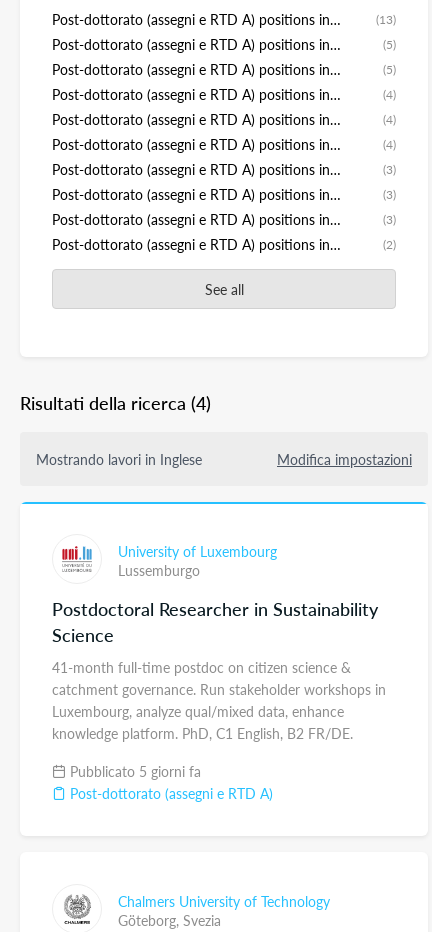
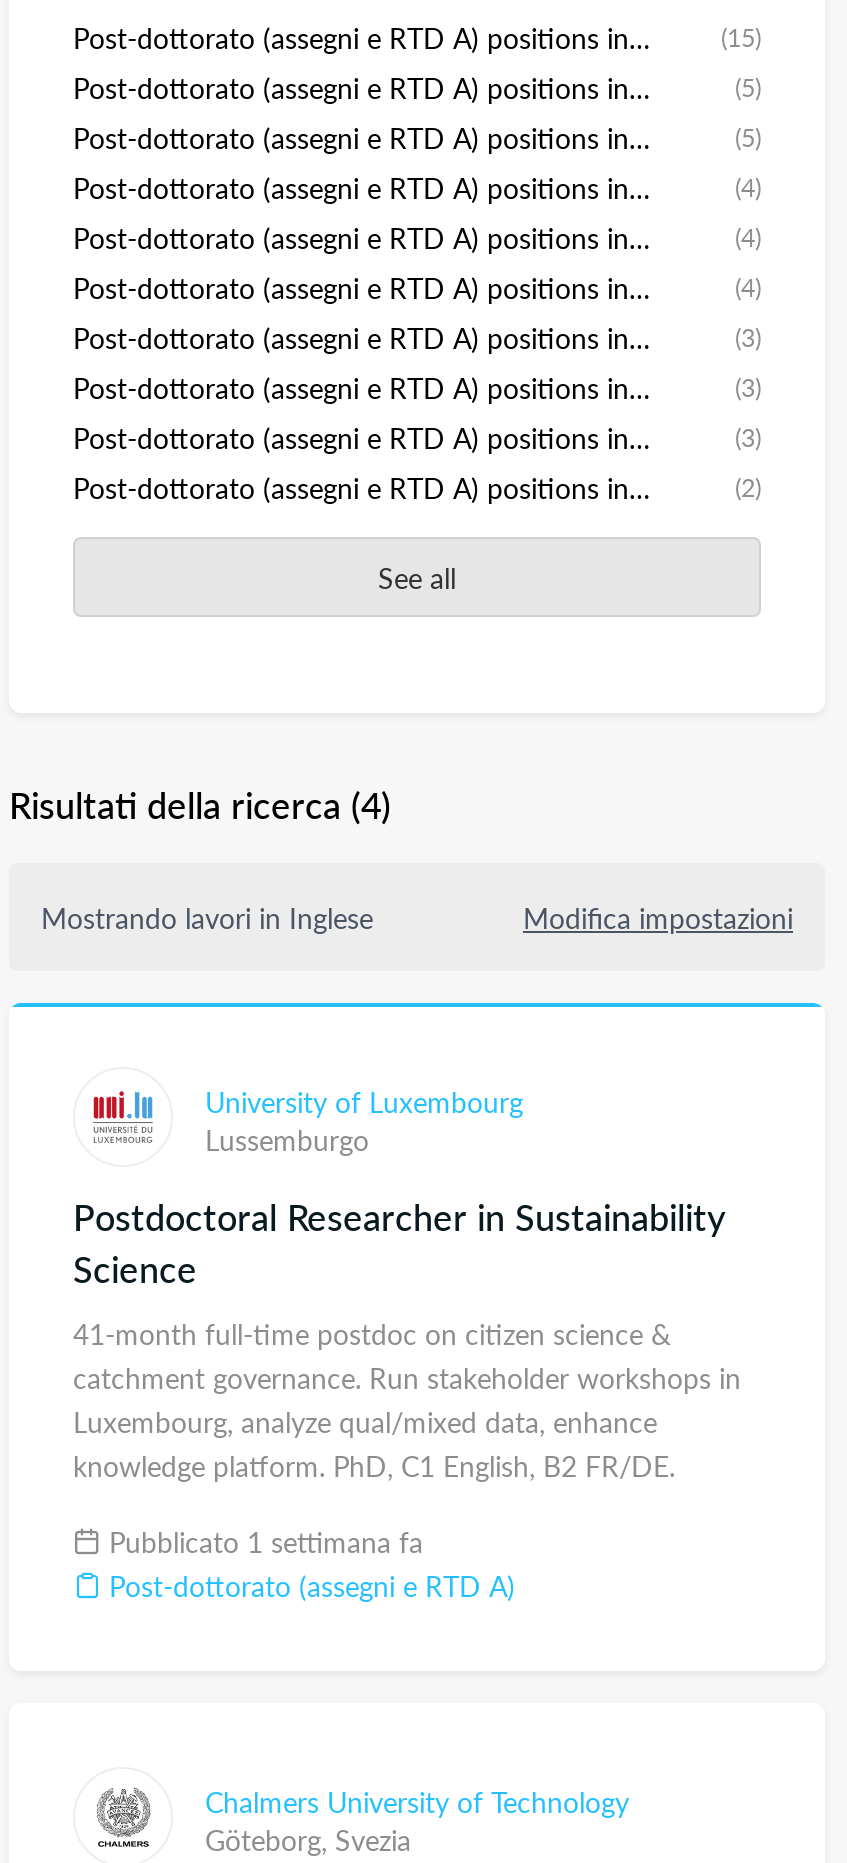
[376,10,396,28] (13) -> [721,19,761,55] (15)
[66,761,201,781] Pubblicato 5 giorni fa -> [101,1521,423,1561] Pubblicato 1 settimana fa

